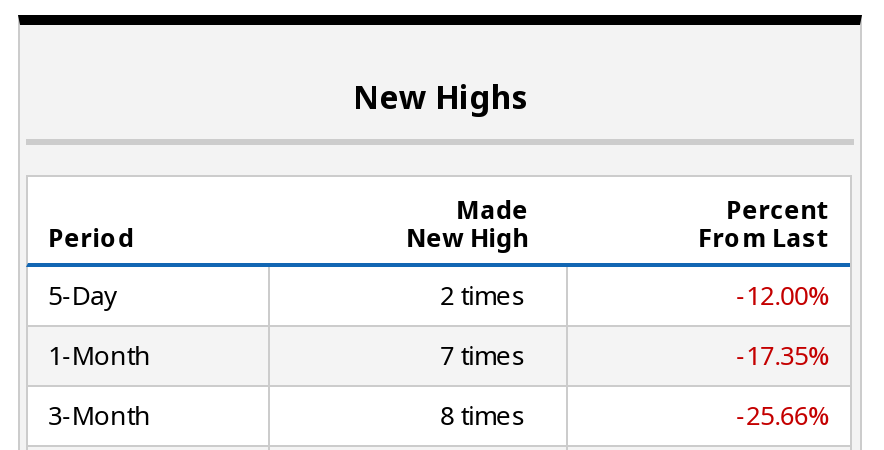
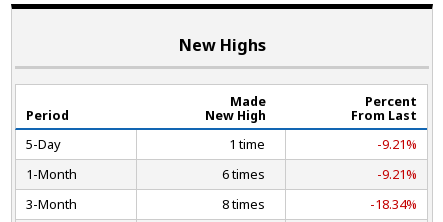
[440,277,830,313] 2 times | -12.00% -> [229,135,417,153] 1 time | -9.21%
[440,337,526,373] 7 times -> [222,165,265,183] 6 times
[736,337,830,373] -17.35% -> [377,165,417,183] -9.21%
[736,397,830,433] -25.66% -> [370,195,417,213] -18.34%

